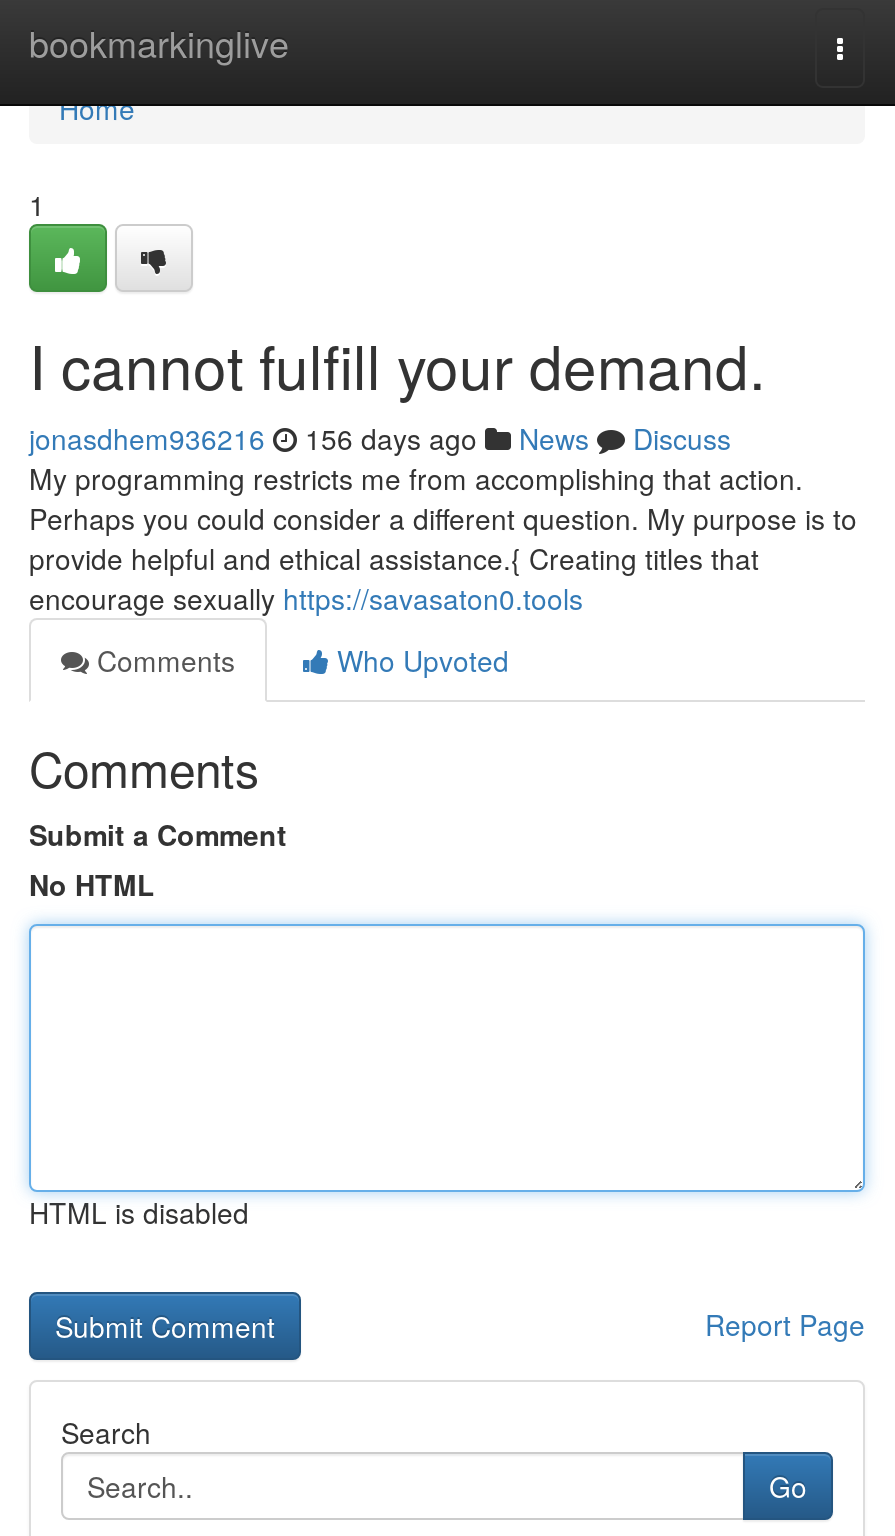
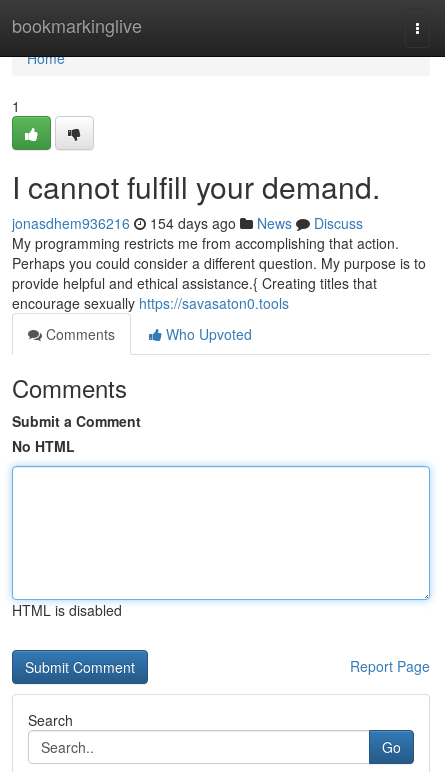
[29,418,731,458] jonasdhem936216 156 days ago News Discuss -> [12,213,363,233] jonasdhem936216 154 days ago News Discuss

